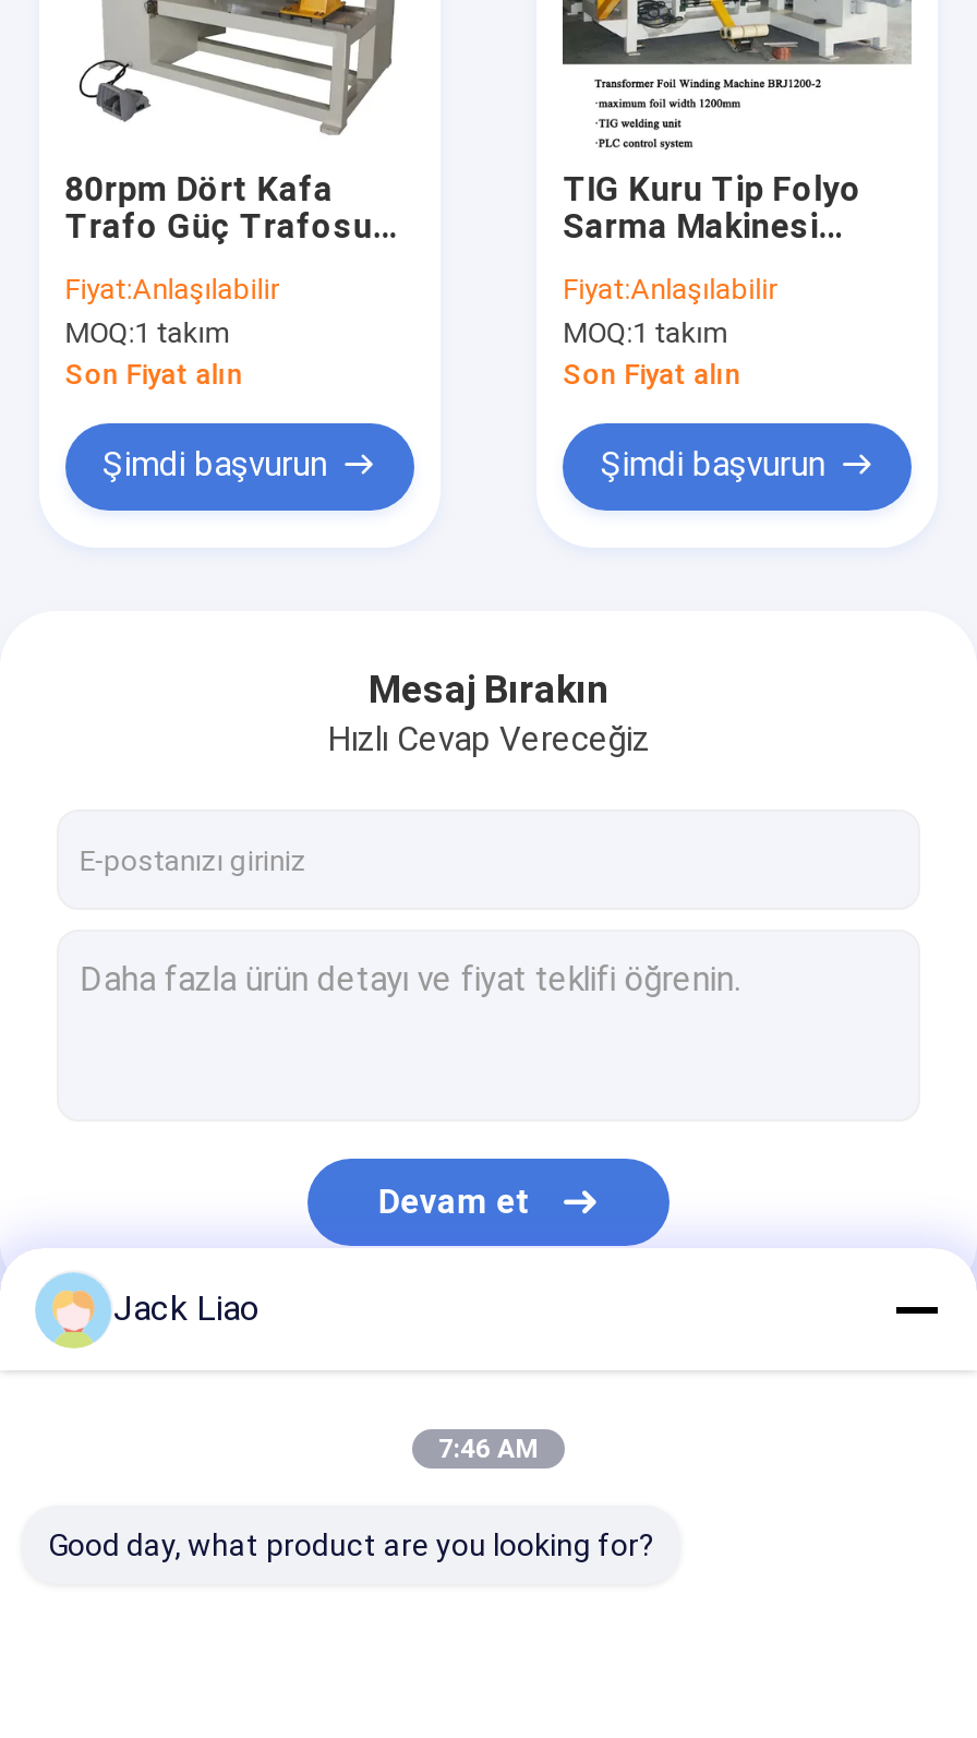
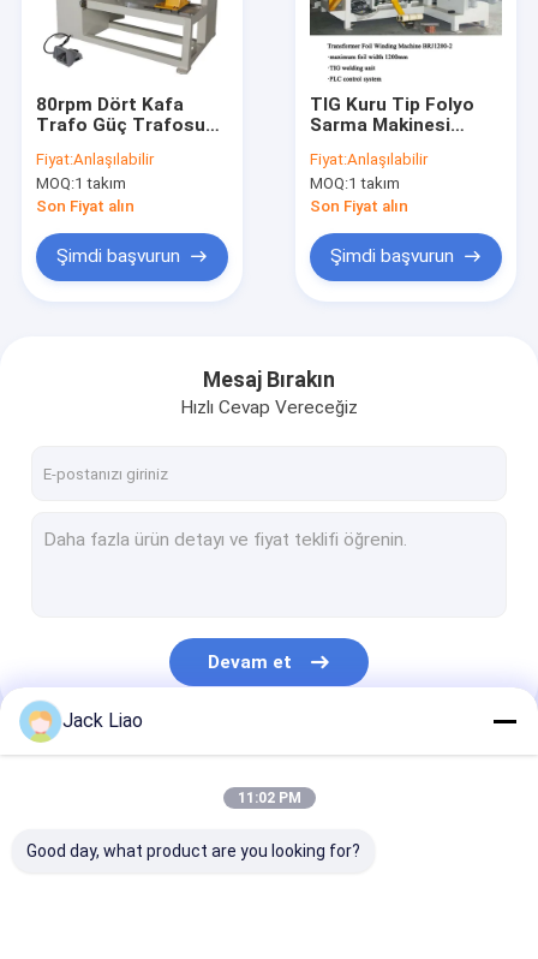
[438,1434,539,1464] 7:46 AM -> [237,790,301,806] 11:02 PM

